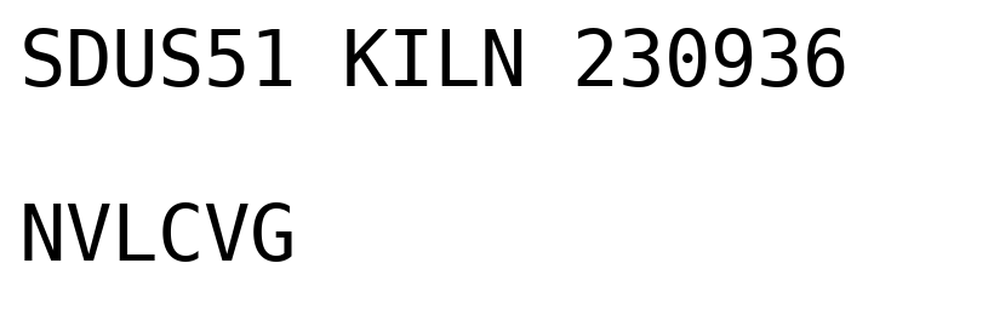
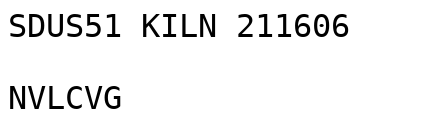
[19,16,849,103] SDUS51 KILN 230936 -> [8,8,350,44] SDUS51 KILN 211606

